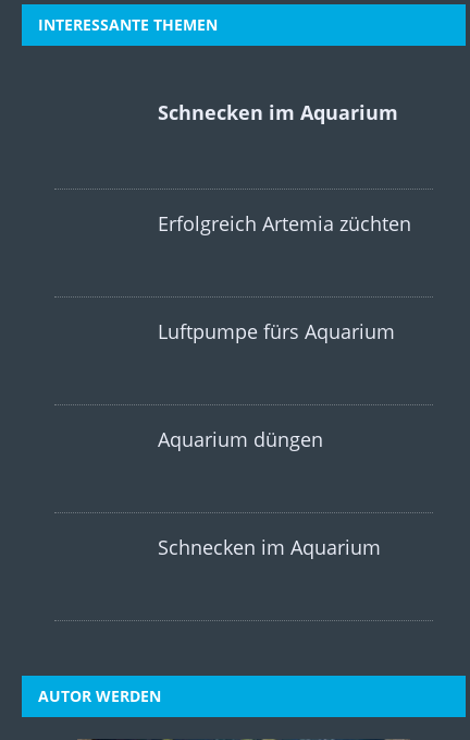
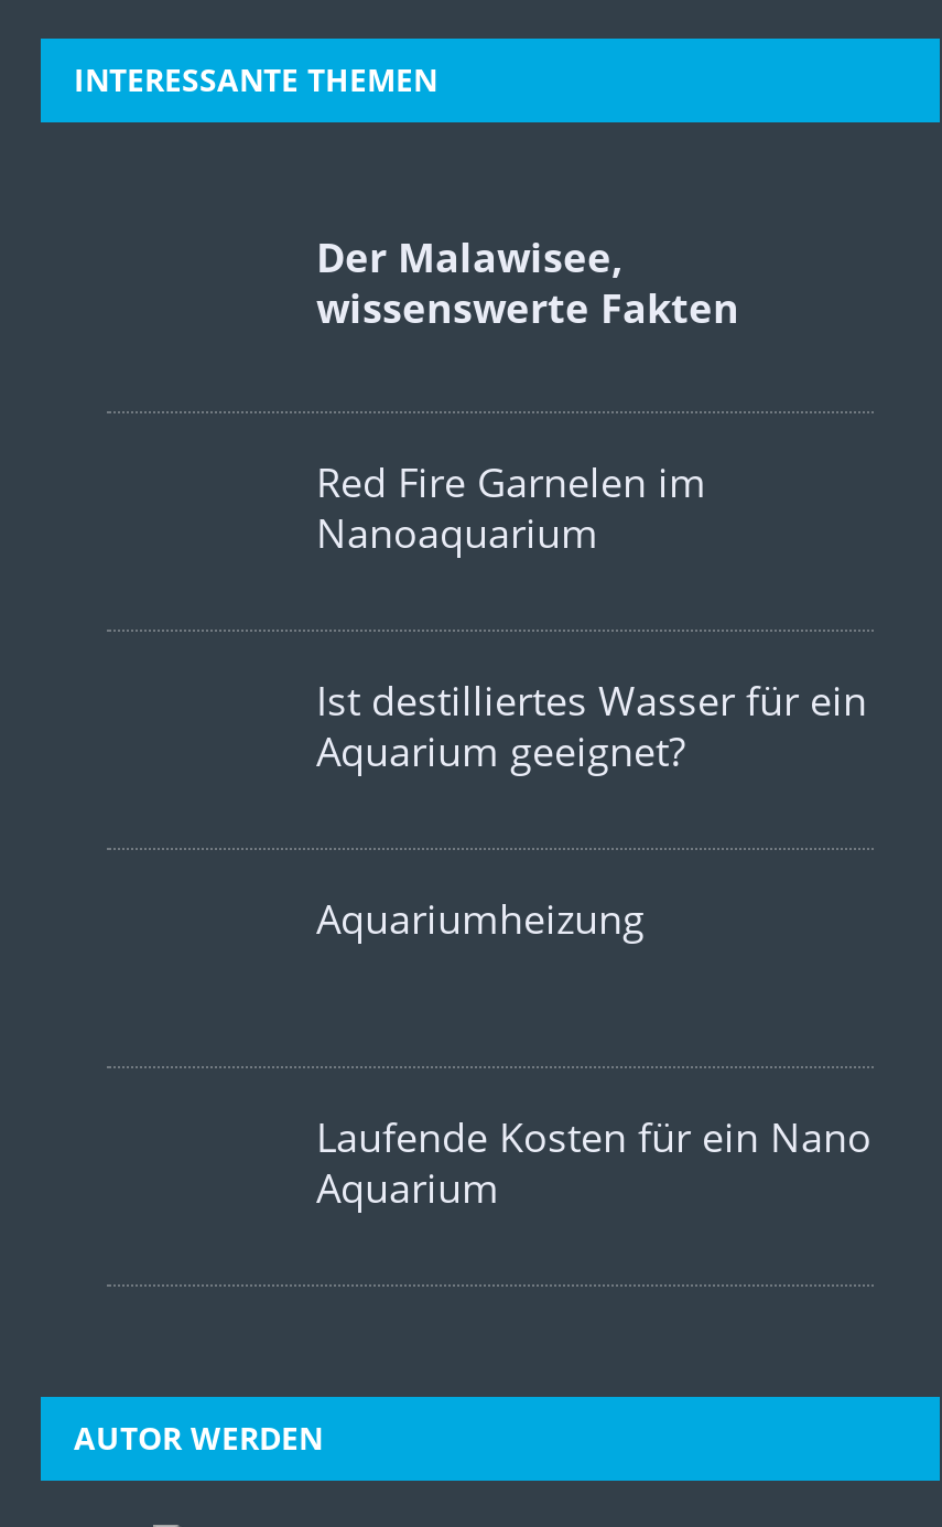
[158,100,398,126] Schnecken im Aquarium -> [316,232,739,335] Der Malawisee, | wissenswerte Fakten
[158,210,411,236] Erfolgreich Artemia züchten -> [316,455,706,558] Red Fire Garnelen im | Nanoaquarium
[158,318,395,344] Luftpumpe fürs Aquarium -> [316,673,867,777] Ist destilliertes Wasser für ein | Aquarium geeignet?
[158,426,323,452] Aquarium düngen -> [316,891,645,944] Aquariumheizung
[158,534,381,560] Schnecken im Aquarium -> [316,1110,871,1213] Laufende Kosten für ein Nano | Aquarium

